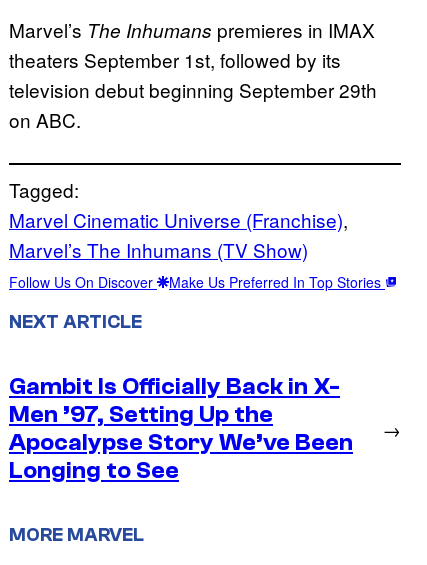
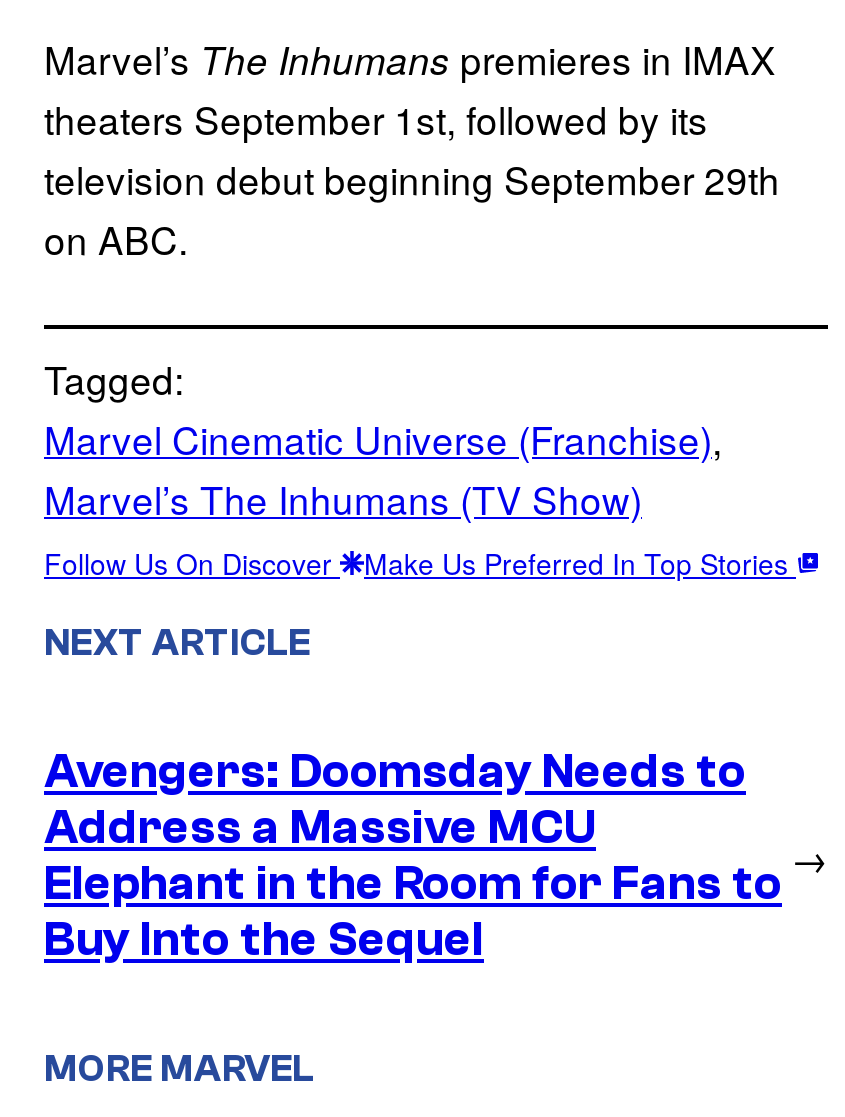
[9,372,353,483] Gambit Is Officially Back in X- | Men ’97, Setting Up the | Apocalypse Story We’ve Been | Longing to See -> [44,744,782,966] Avengers: Doomsday Needs to | Address a Massive MCU | Elephant in the Room for Fans to | Buy Into the Sequel

